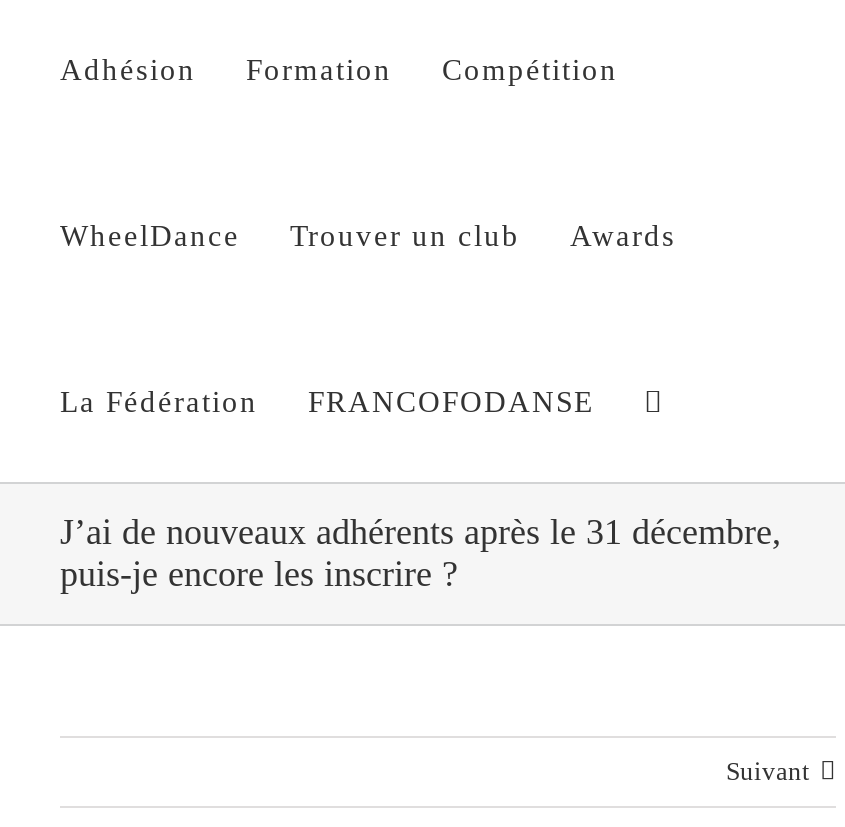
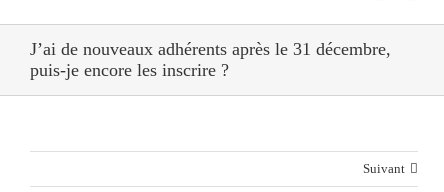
[60,53,618,85] Adhésion | Formation | Compétition -> none
[60,219,676,251] WheelDance | Trouver un club | Awards -> none
[60,385,594,417] La Fédération | FRANCOFODANSE -> none

